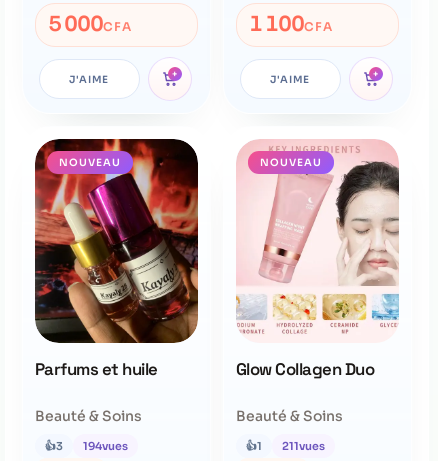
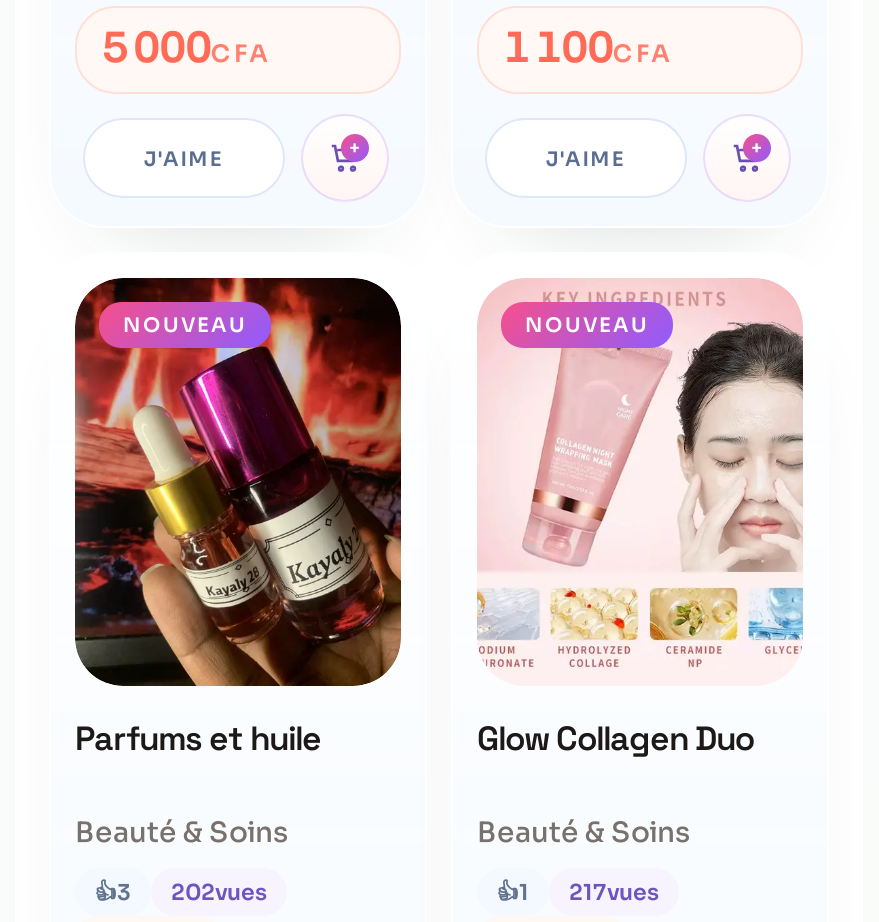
[83,439,128,453] 194vues -> [171,878,267,906] 202vues
[282,439,325,453] 211vues -> [569,878,659,906] 217vues

